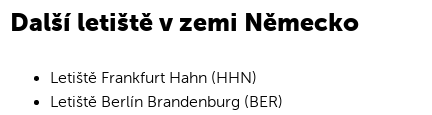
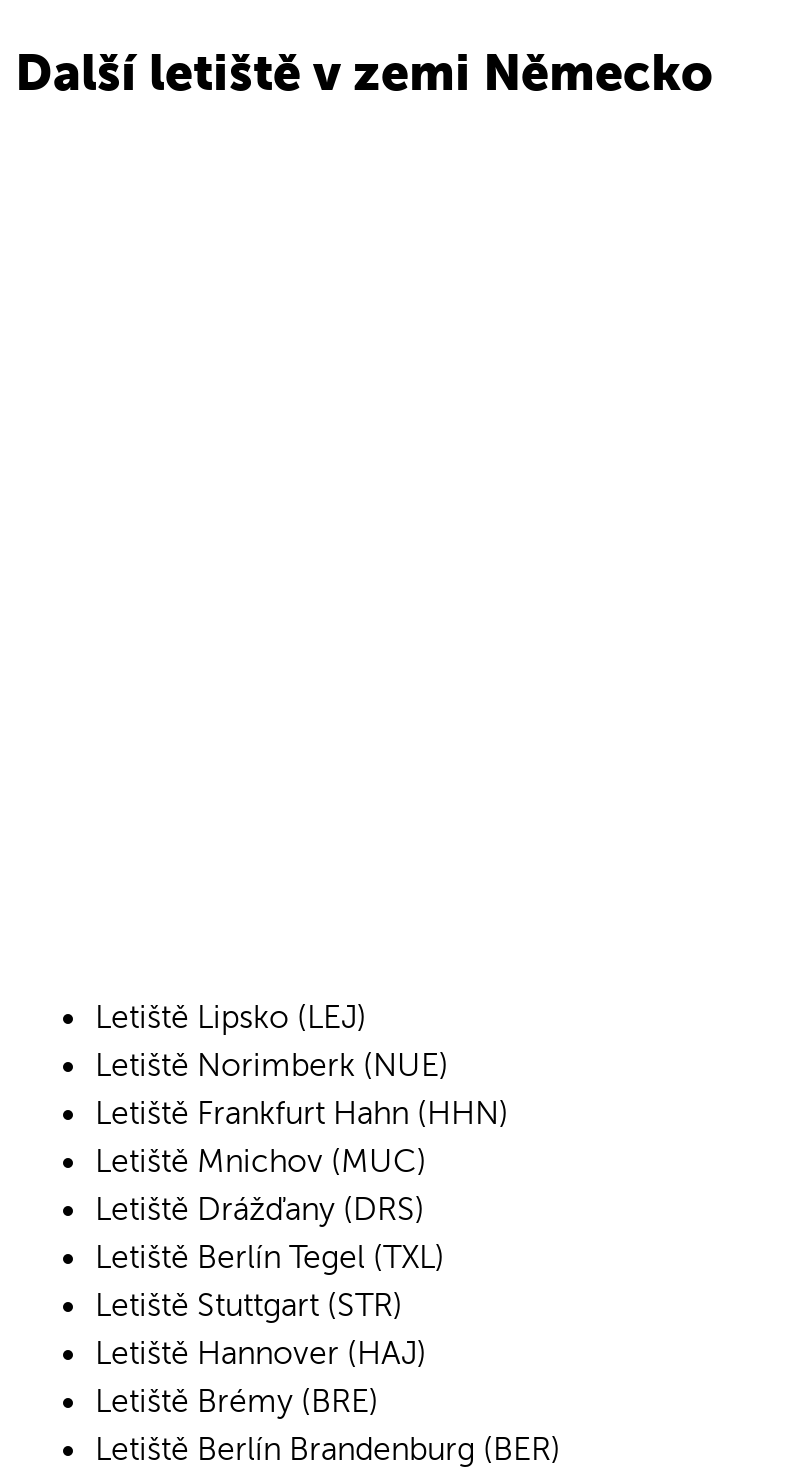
none -> [95,1000,449,1084] Letiště Lipsko (LEJ) | Letiště Norimberk (NUE)
none -> [95,1144,445,1420] Letiště Mnichov (MUC) | Letiště Drážďany (DRS) | Letiště Berlín Tegel (TXL) | Letiště Stuttgart (STR) | Letiště Hannover (HAJ) | Letiště Brémy (BRE)

